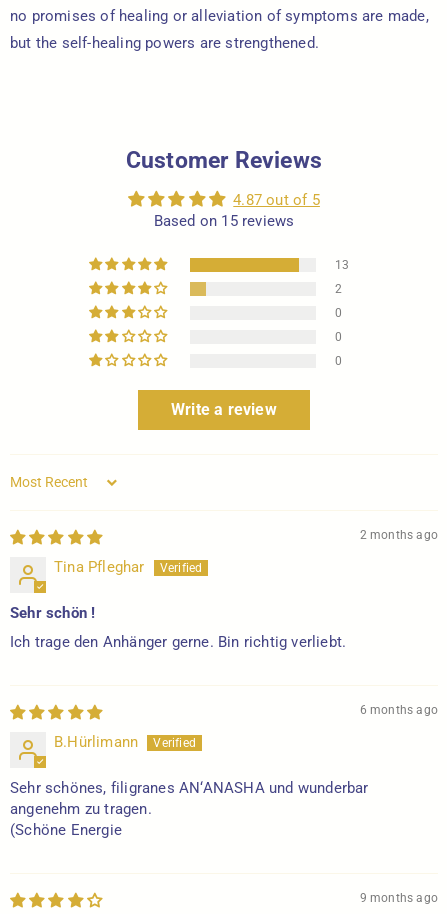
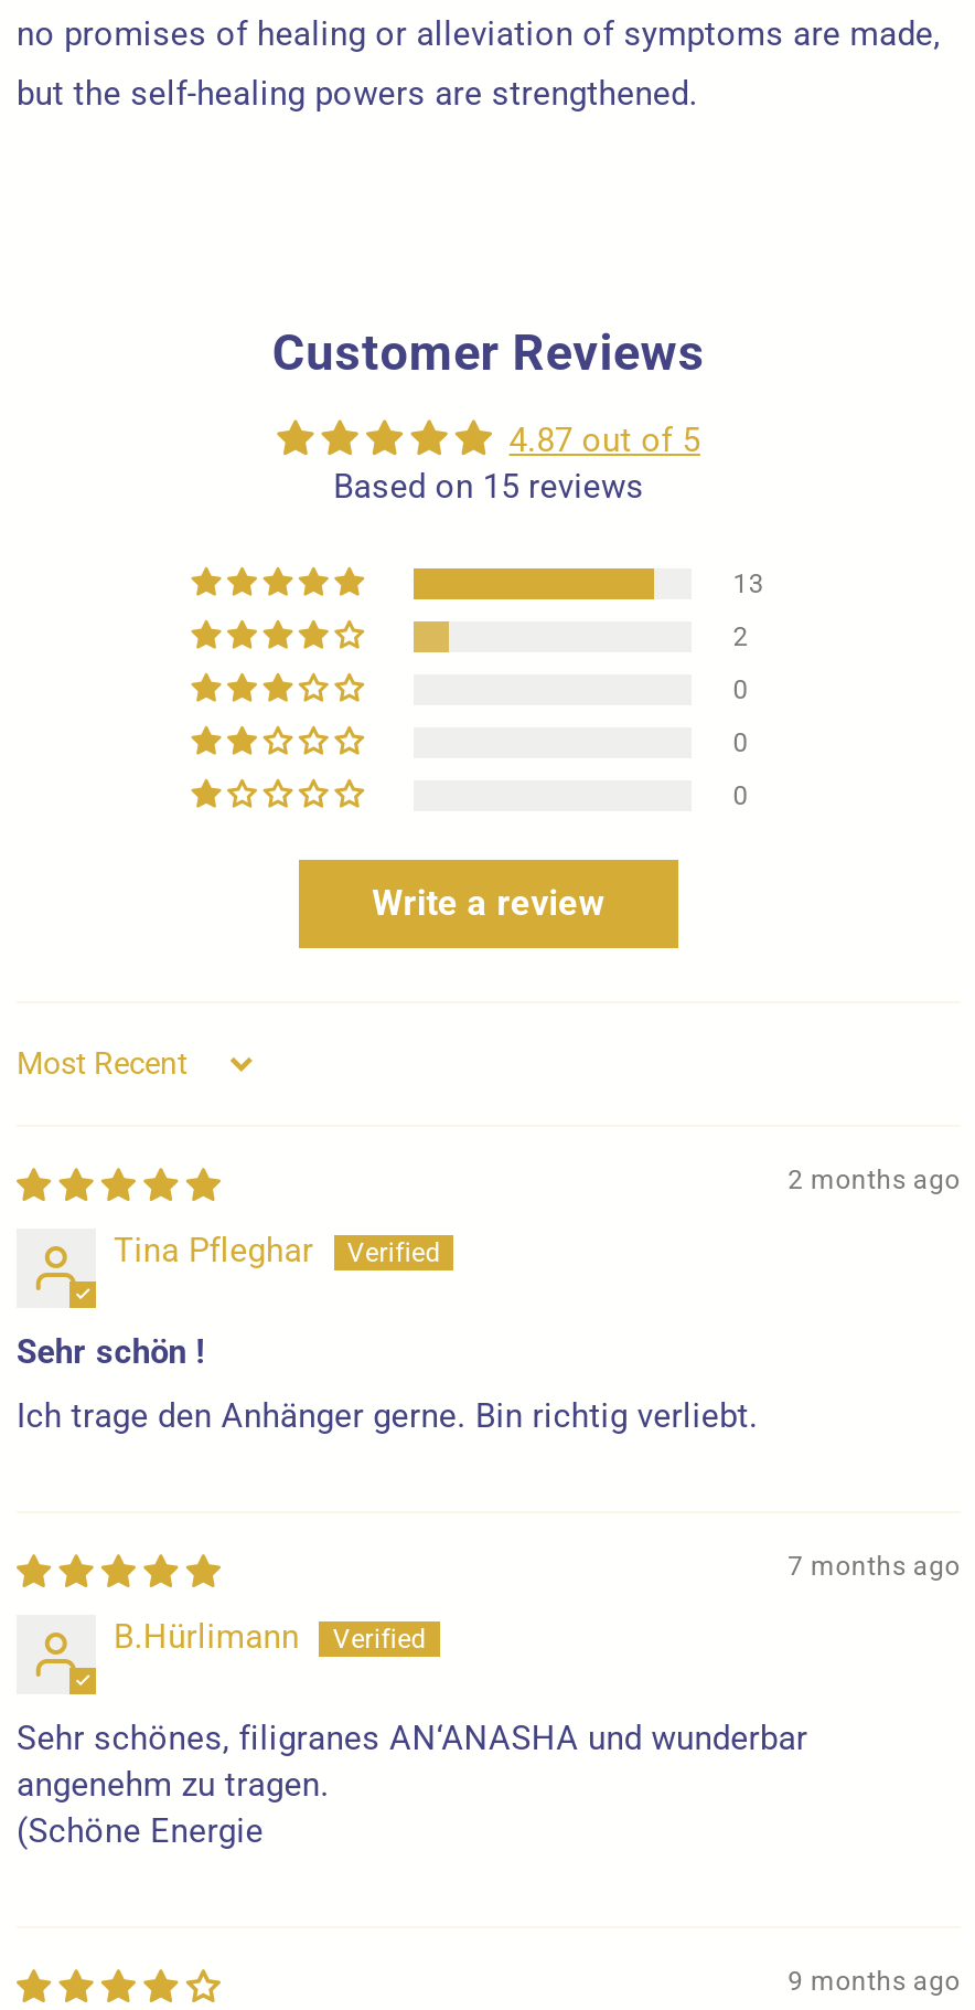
[360,703,438,717] 6 months ago -> [788,1551,961,1582] 7 months ago

